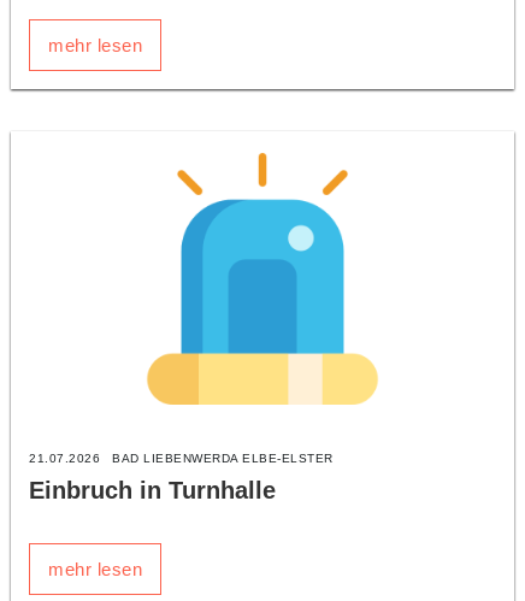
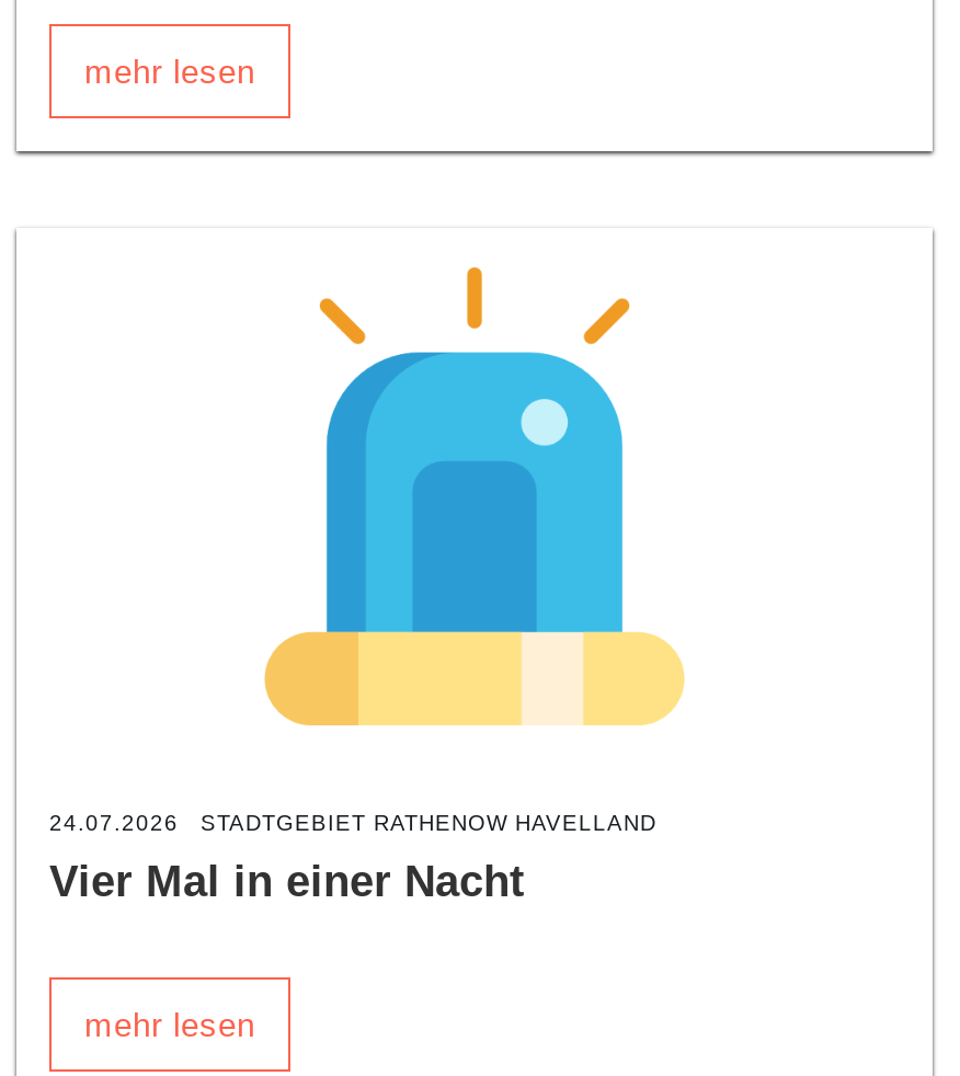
[29,452,333,465] 21.07.2026 | BAD LIEBENWERDA ELBE-ELSTER -> [49,811,656,835] 24.07.2026 | STADTGEBIET RATHENOW HAVELLAND
[29,477,276,503] Einbruch in Turnhalle -> [49,857,525,905] Vier Mal in einer Nacht

